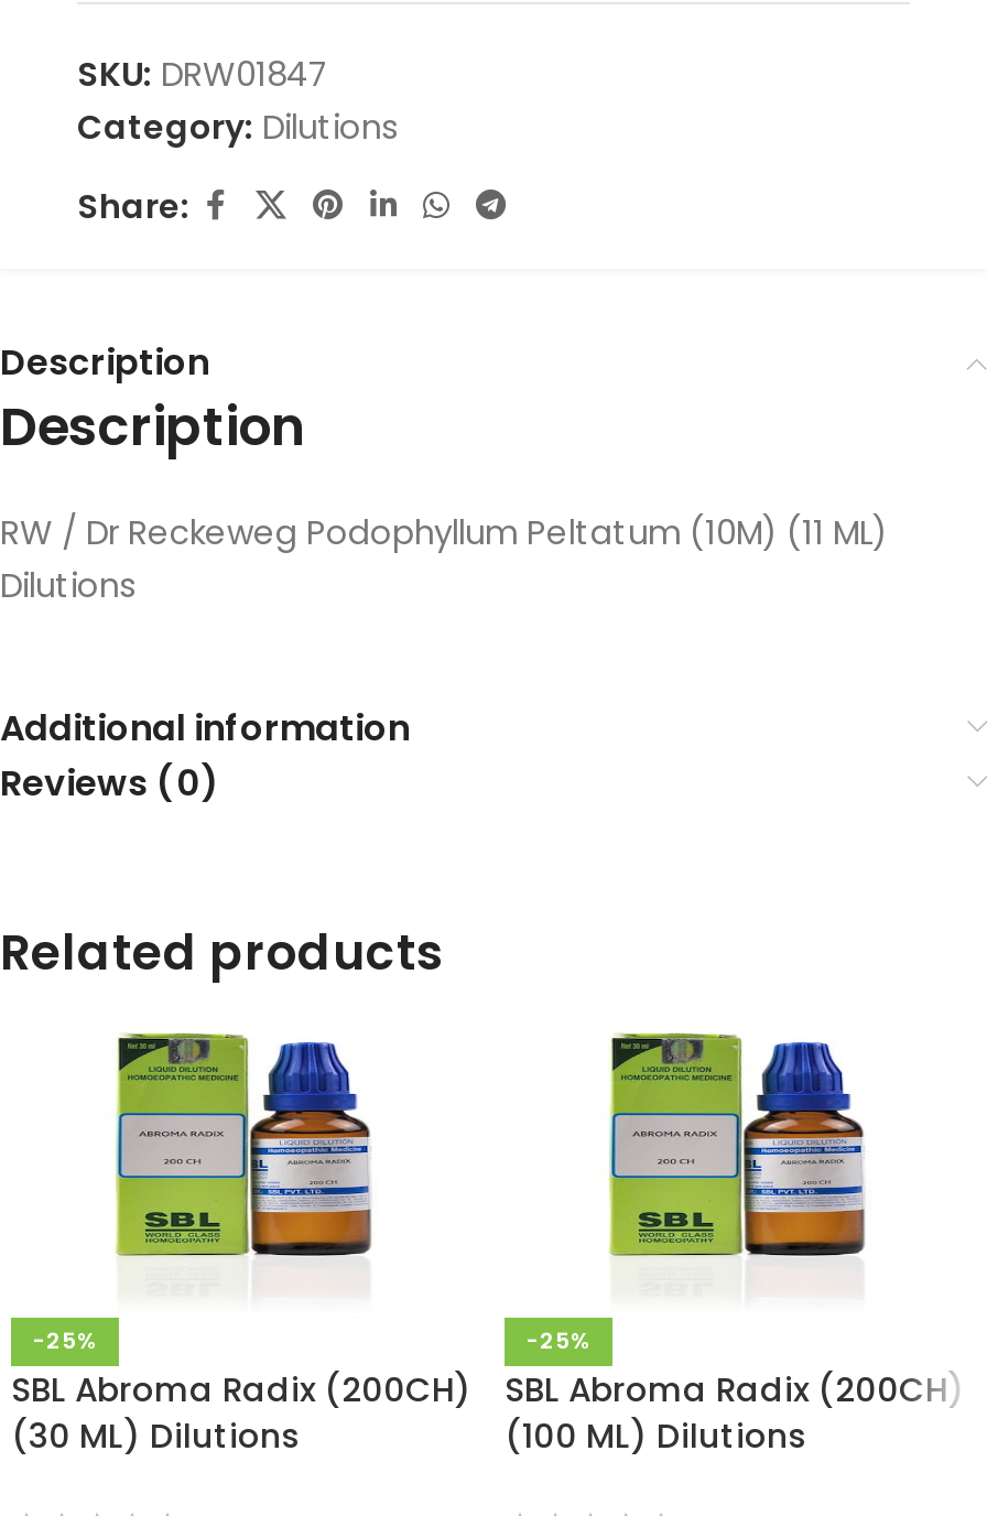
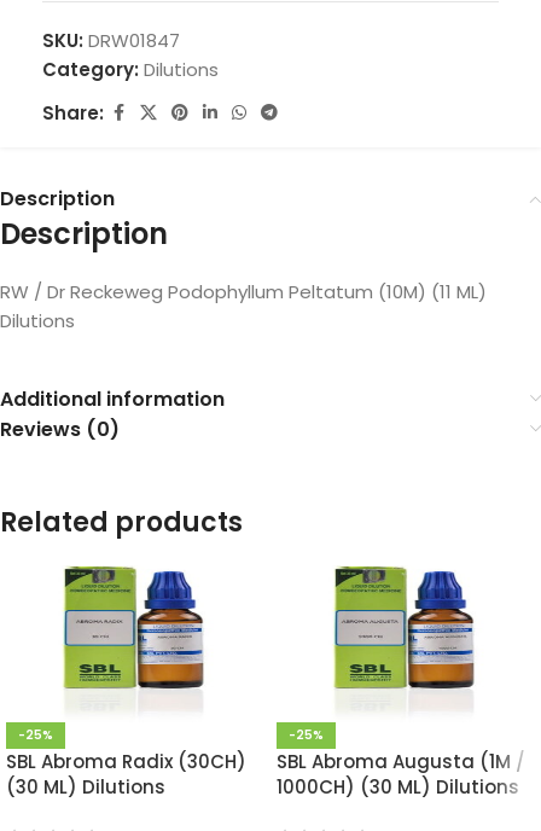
[11,1366,471,1412] SBL Abroma Radix (200CH) -> [6,749,246,774] SBL Abroma Radix (30CH)
[505,1366,965,1459] SBL Abroma Radix (200CH) | (100 ML) Dilutions -> [277,749,525,800] SBL Abroma Augusta (1M / | 1000CH) (30 ML) Dilutions

